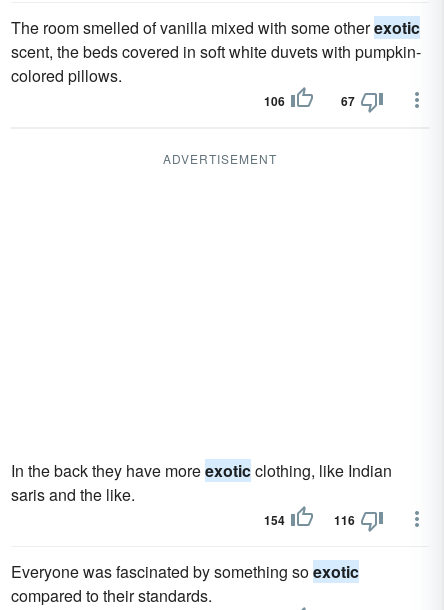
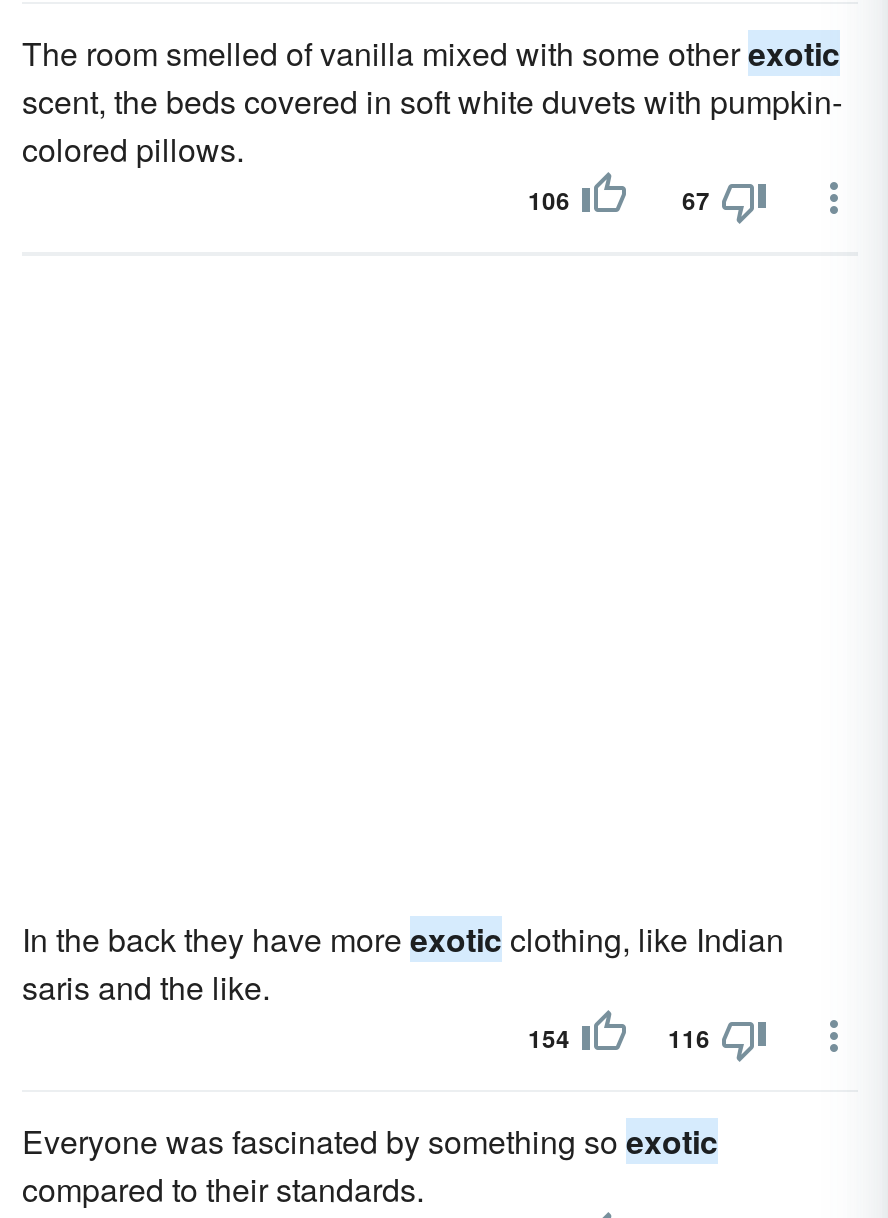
[163,150,277,167] ADVERTISEMENT -> none

